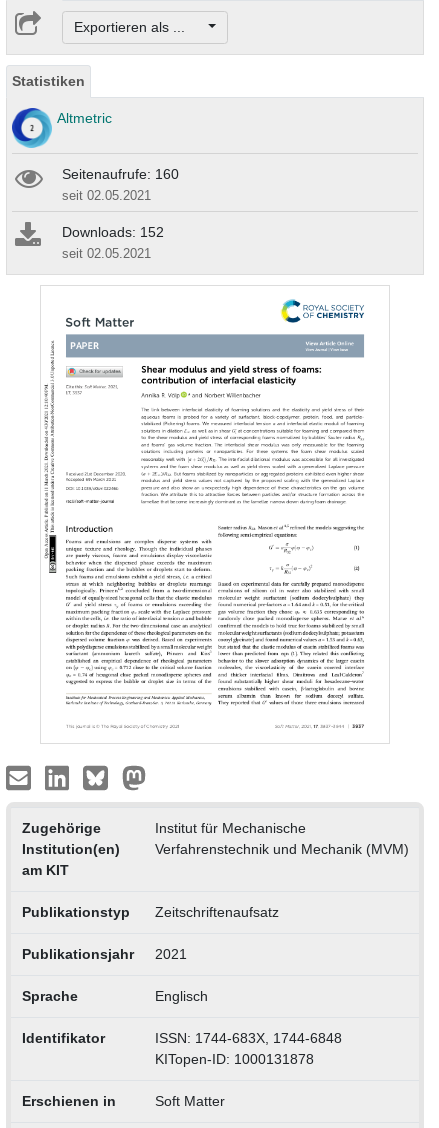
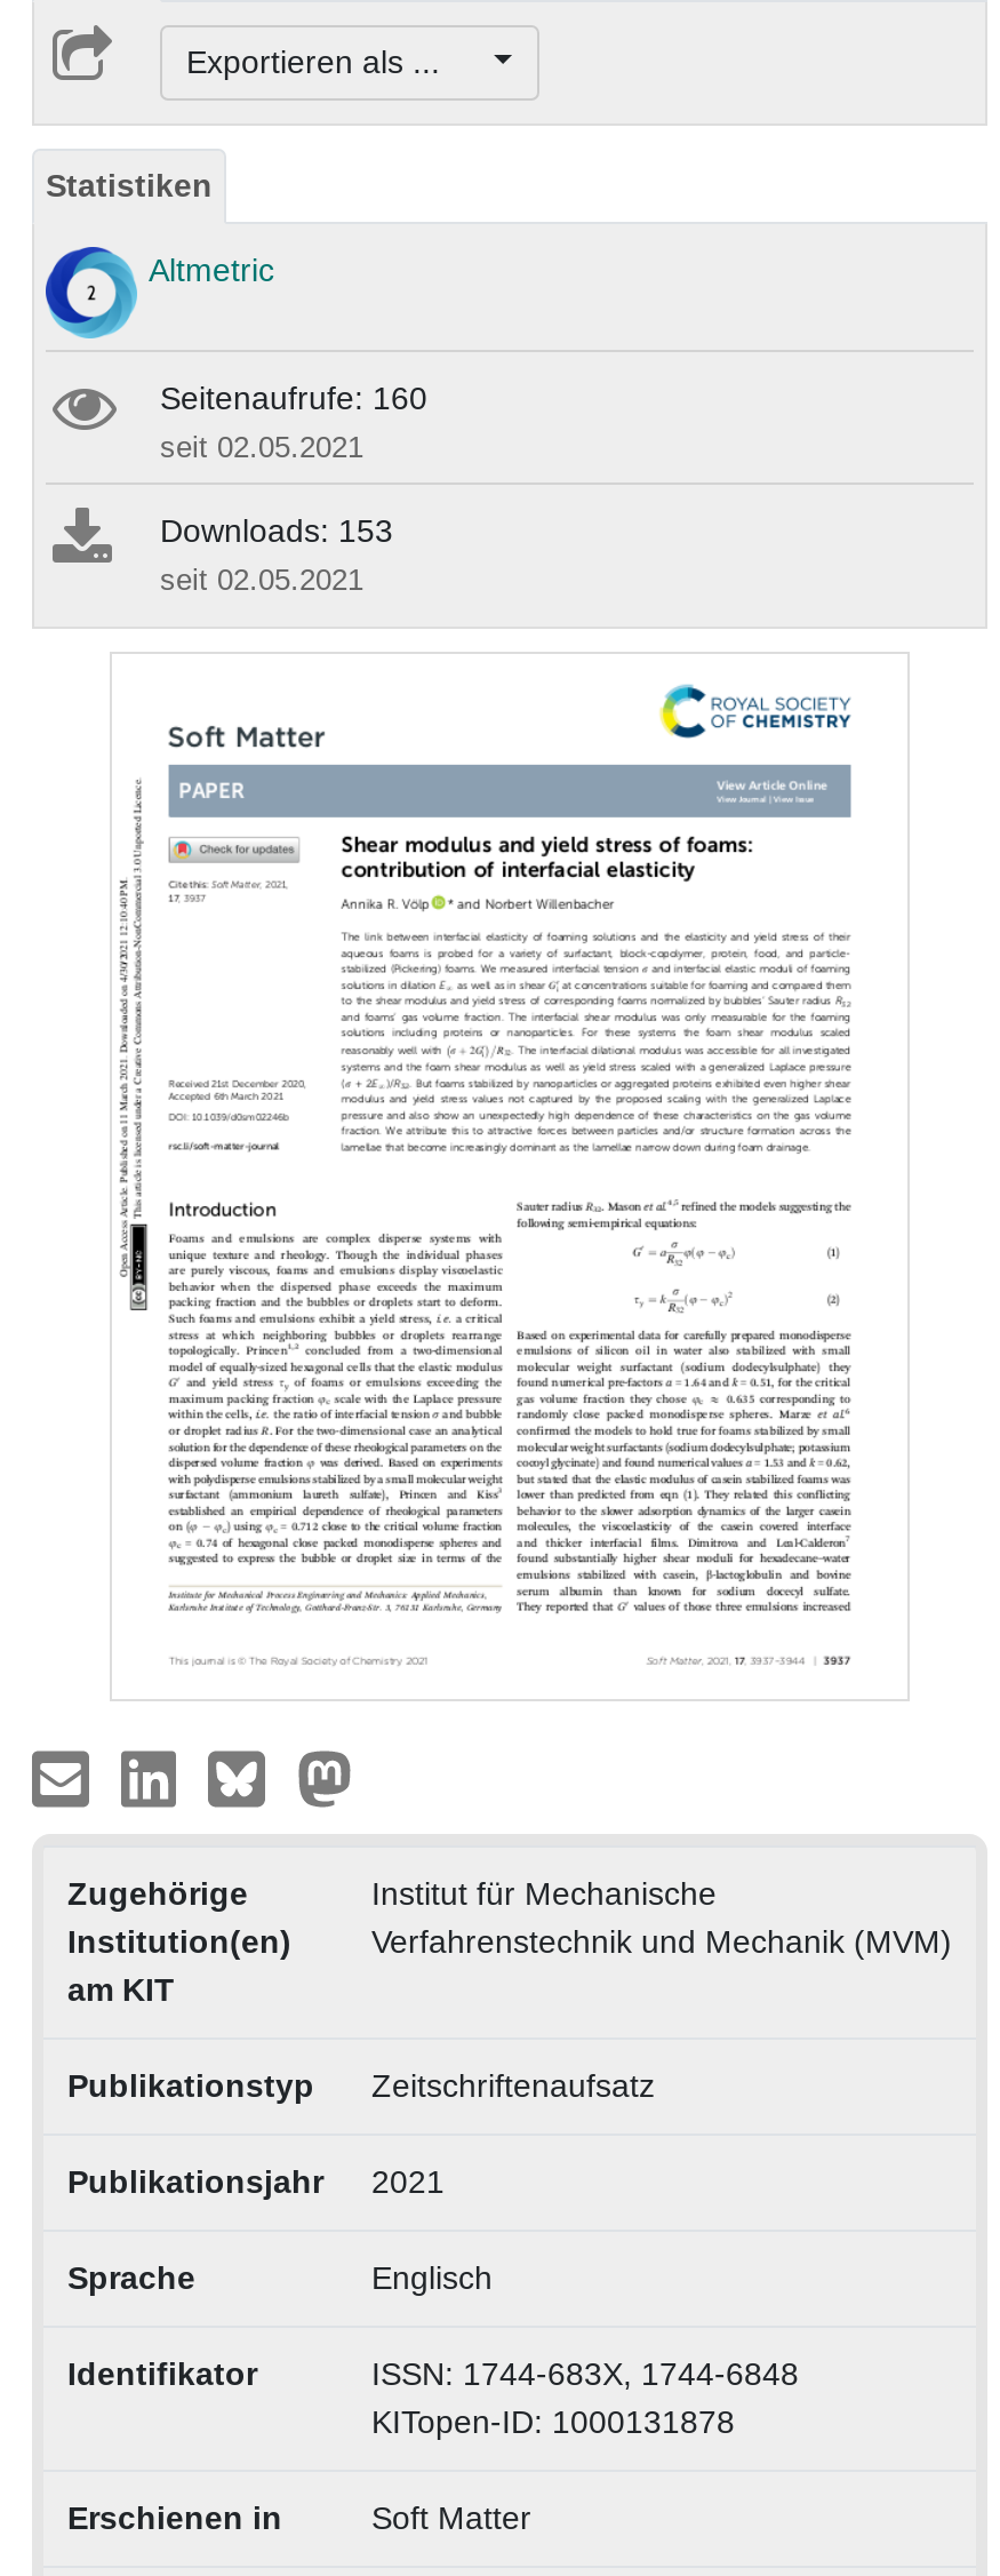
[62,224,164,240] Downloads: 152 -> [160,513,393,550] Downloads: 153

